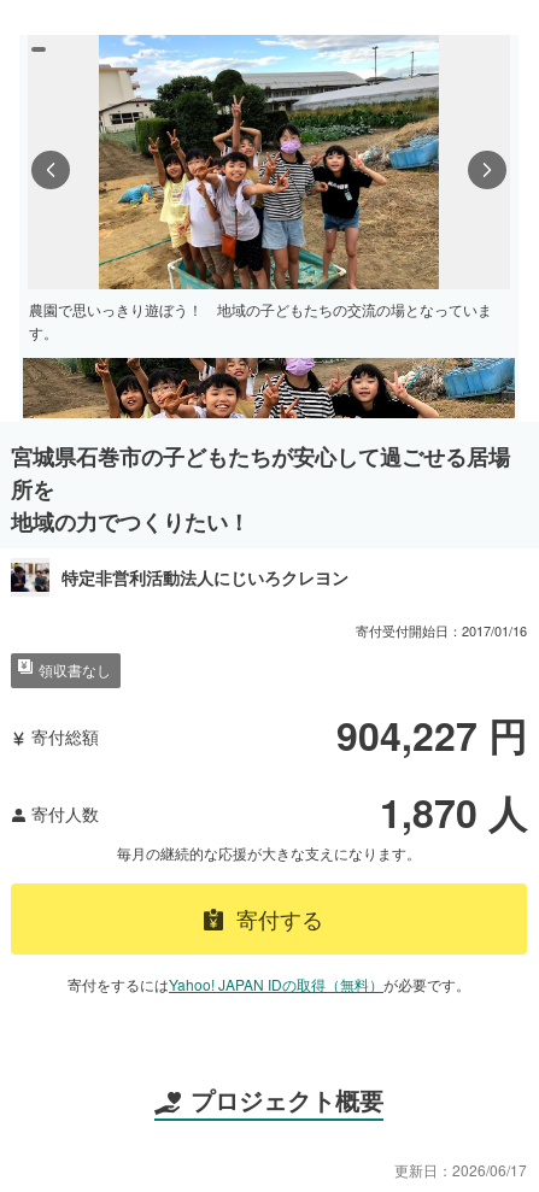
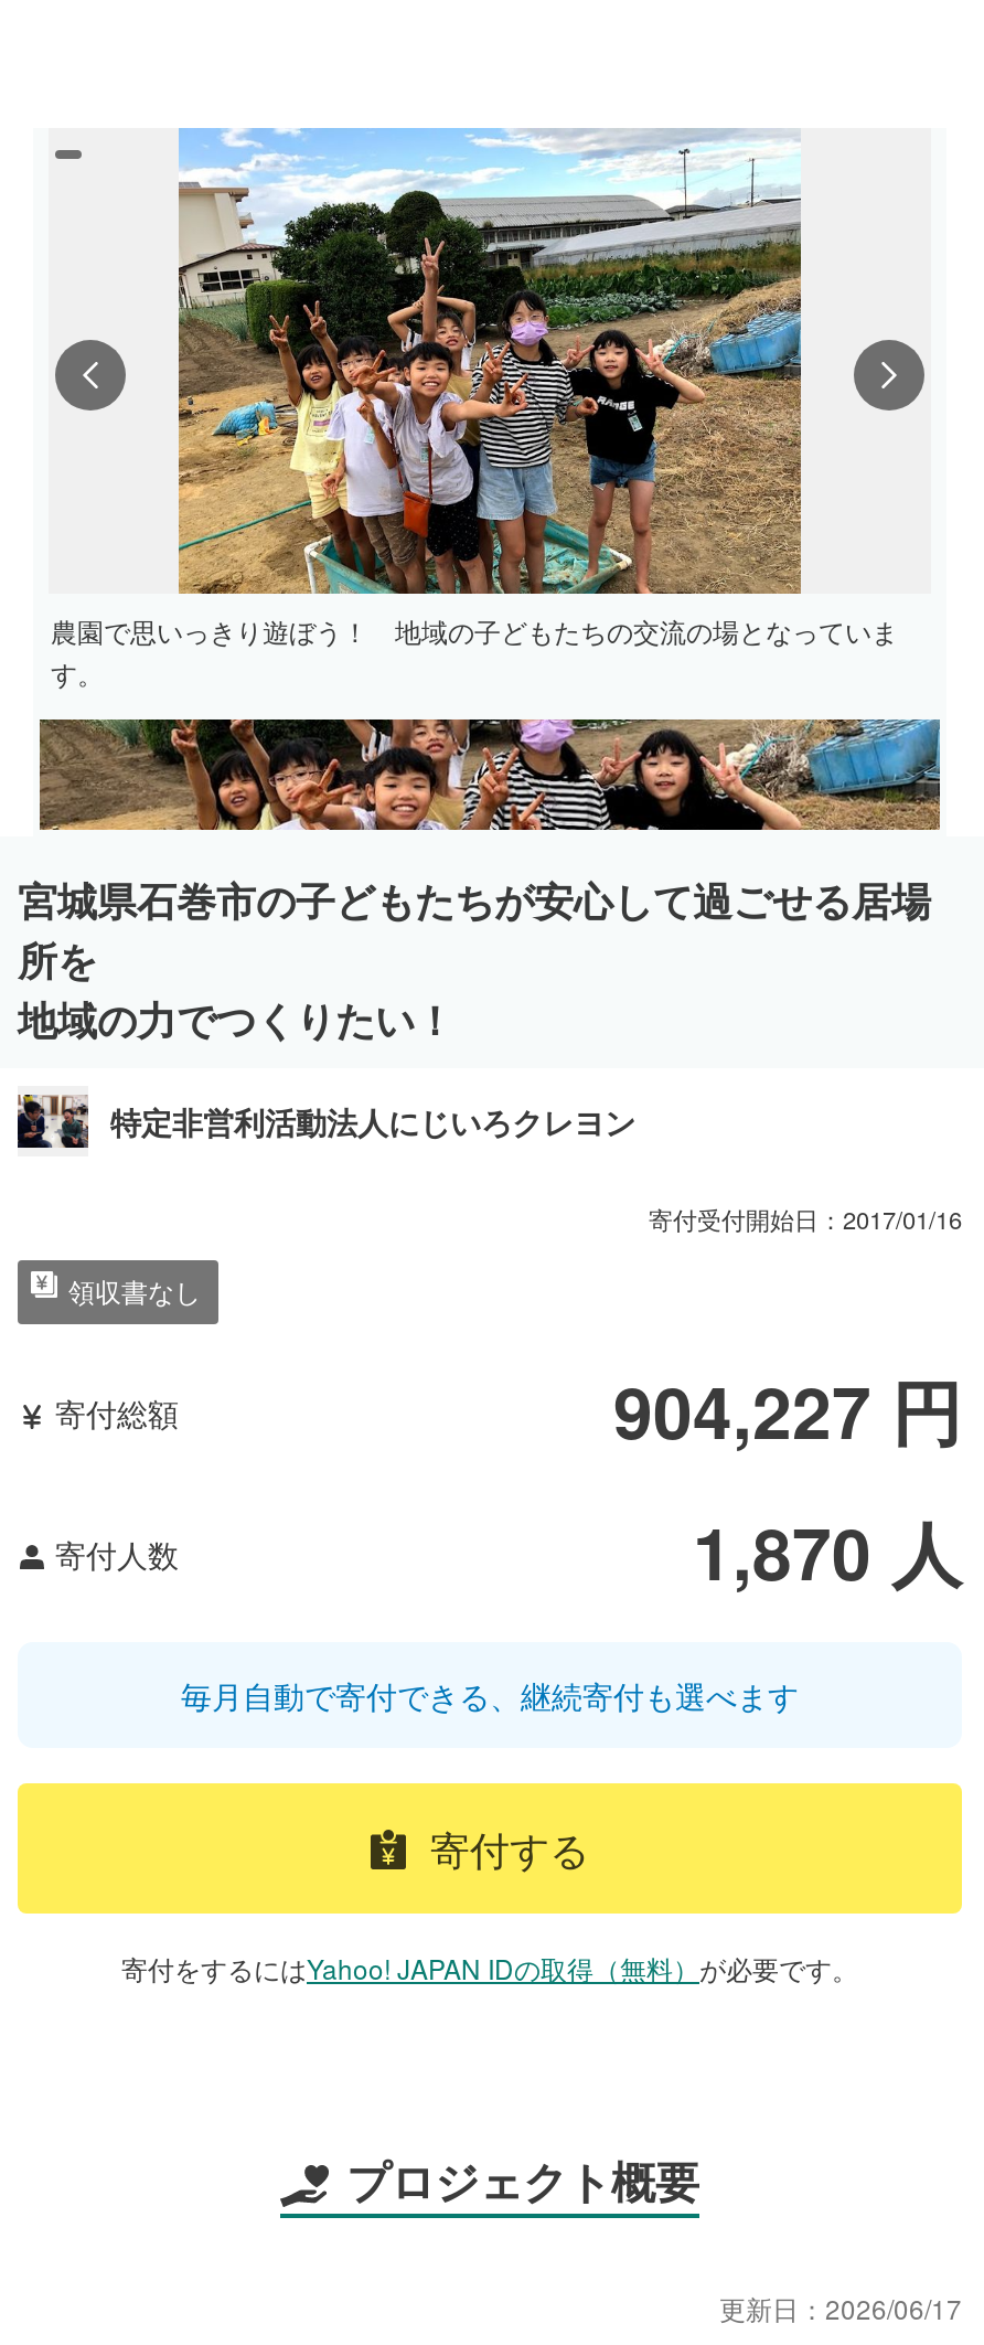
[117,842,421,863] 毎月の継続的な応援が大きな支えになります。 -> [181,1673,799,1717] 毎月自動で寄付できる、継続寄付も選べます

